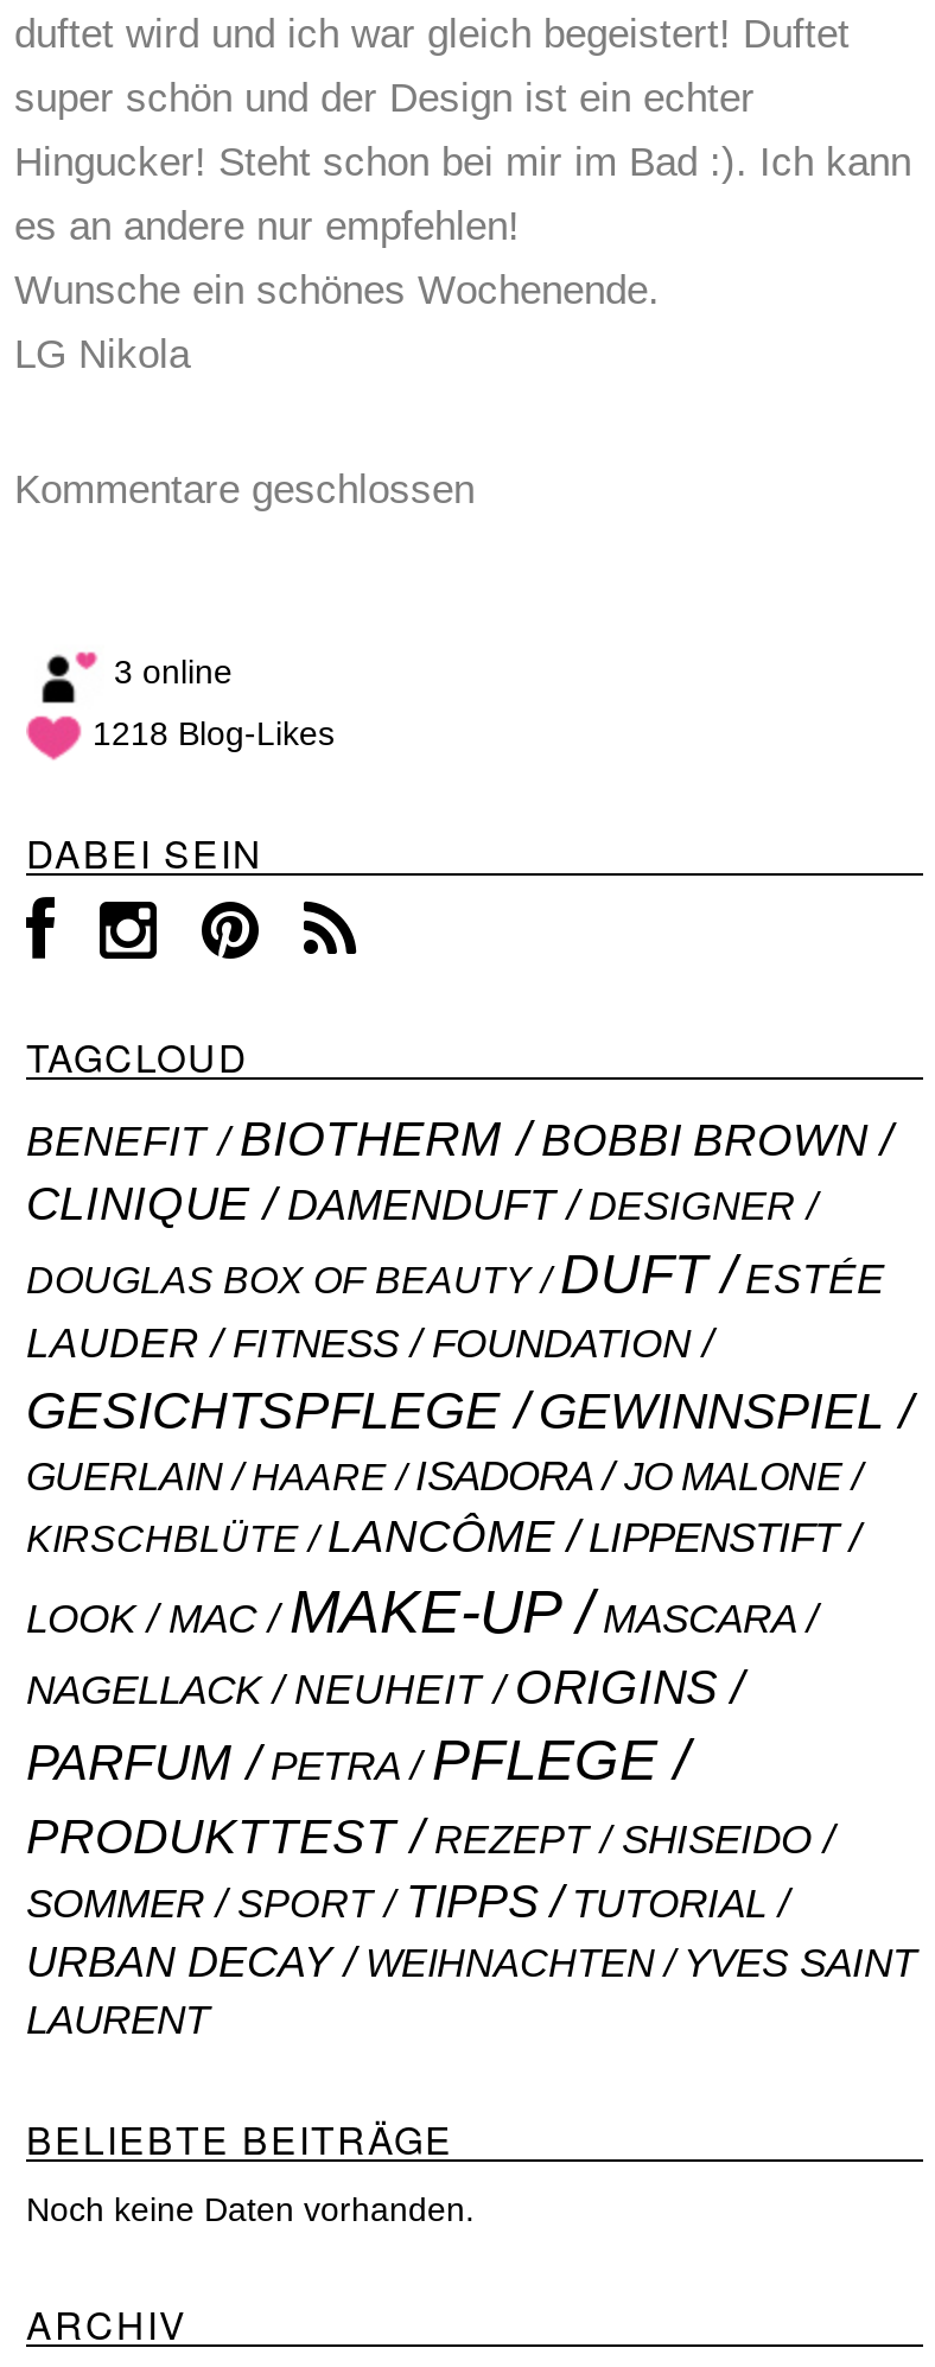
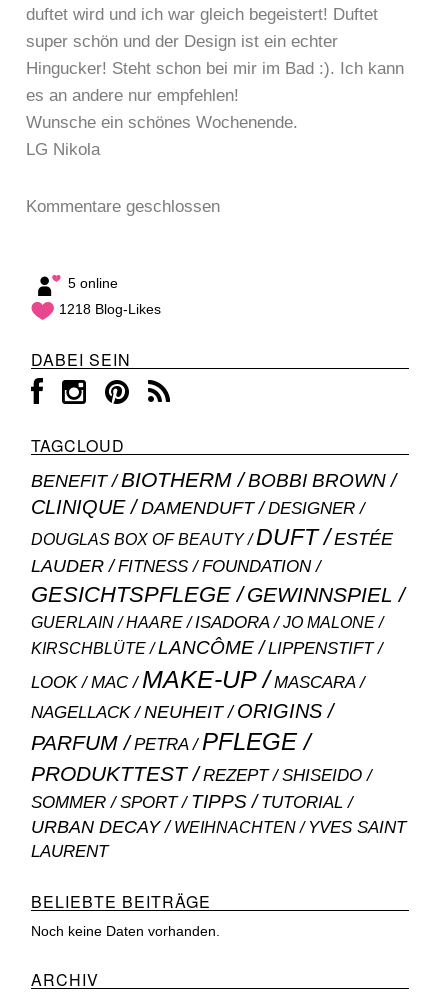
[104,653,233,691] 3 online -> [64,275,118,291] 5 online

